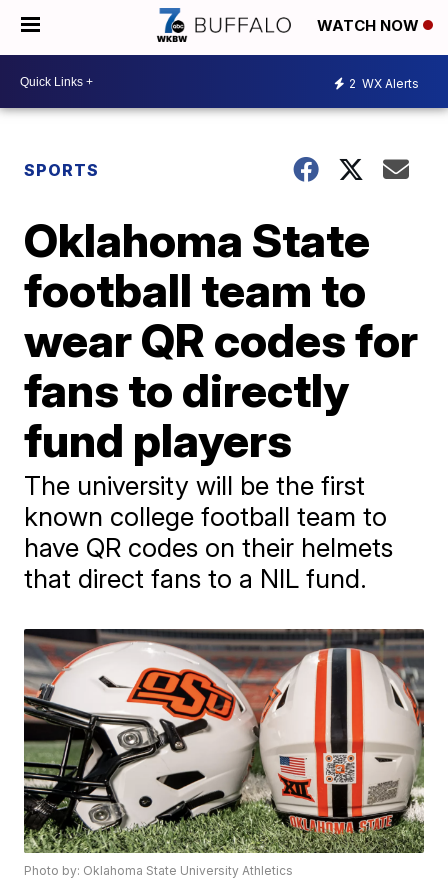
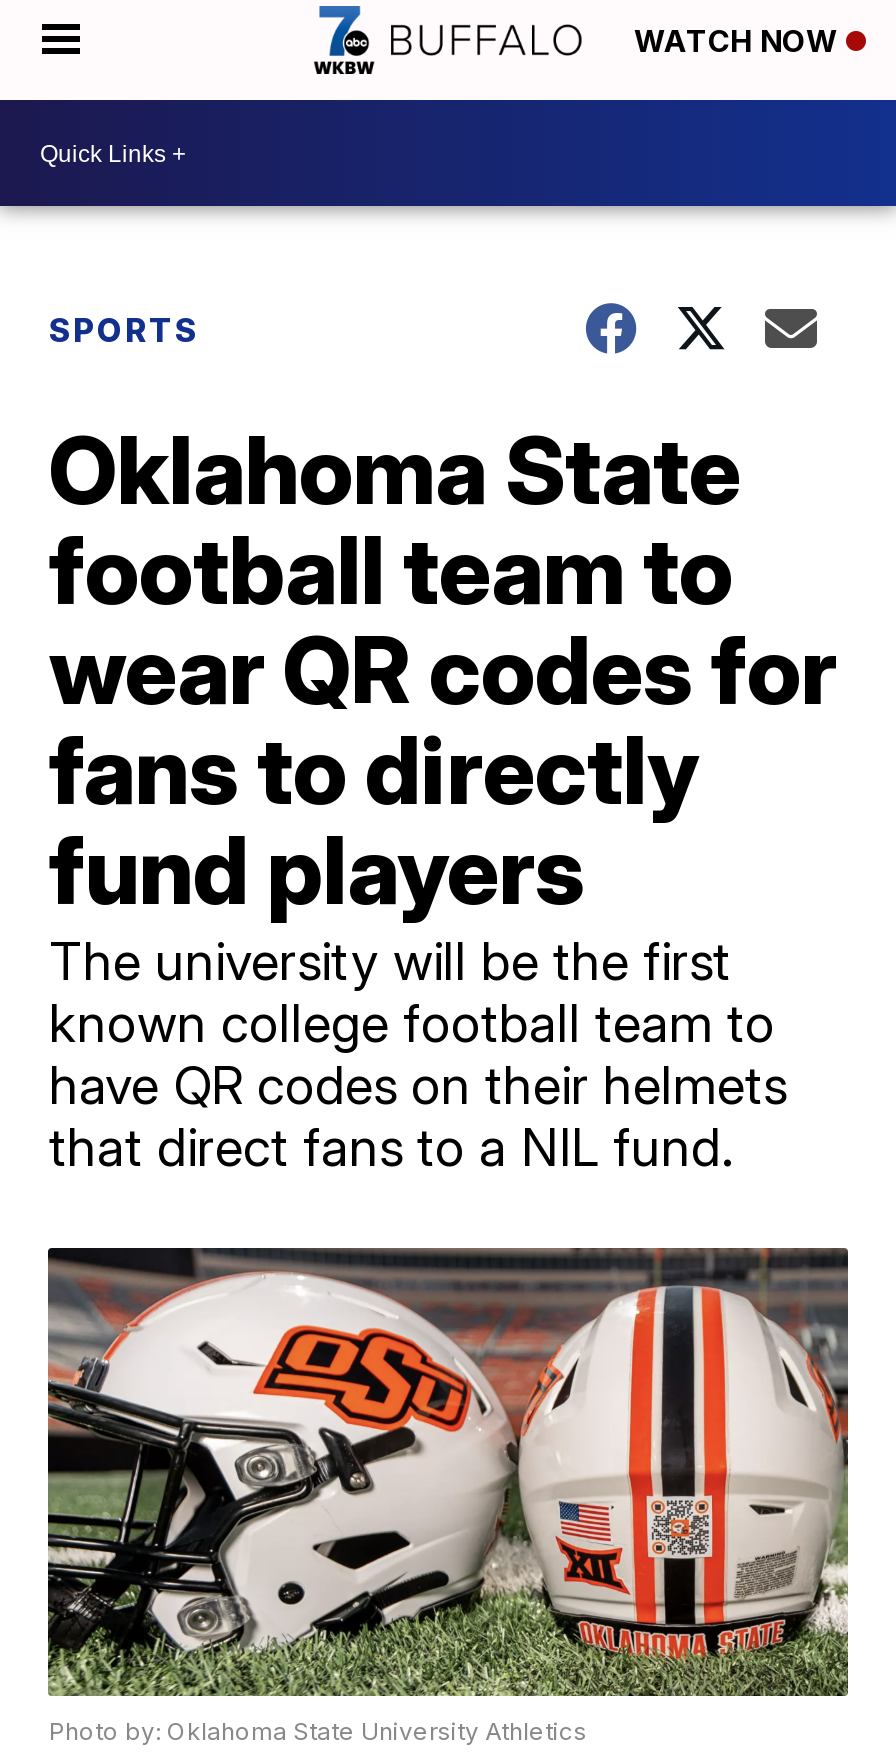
[349,75,419,90] 2 WX Alerts -> none

